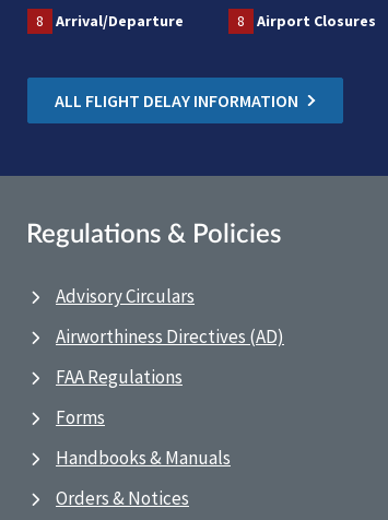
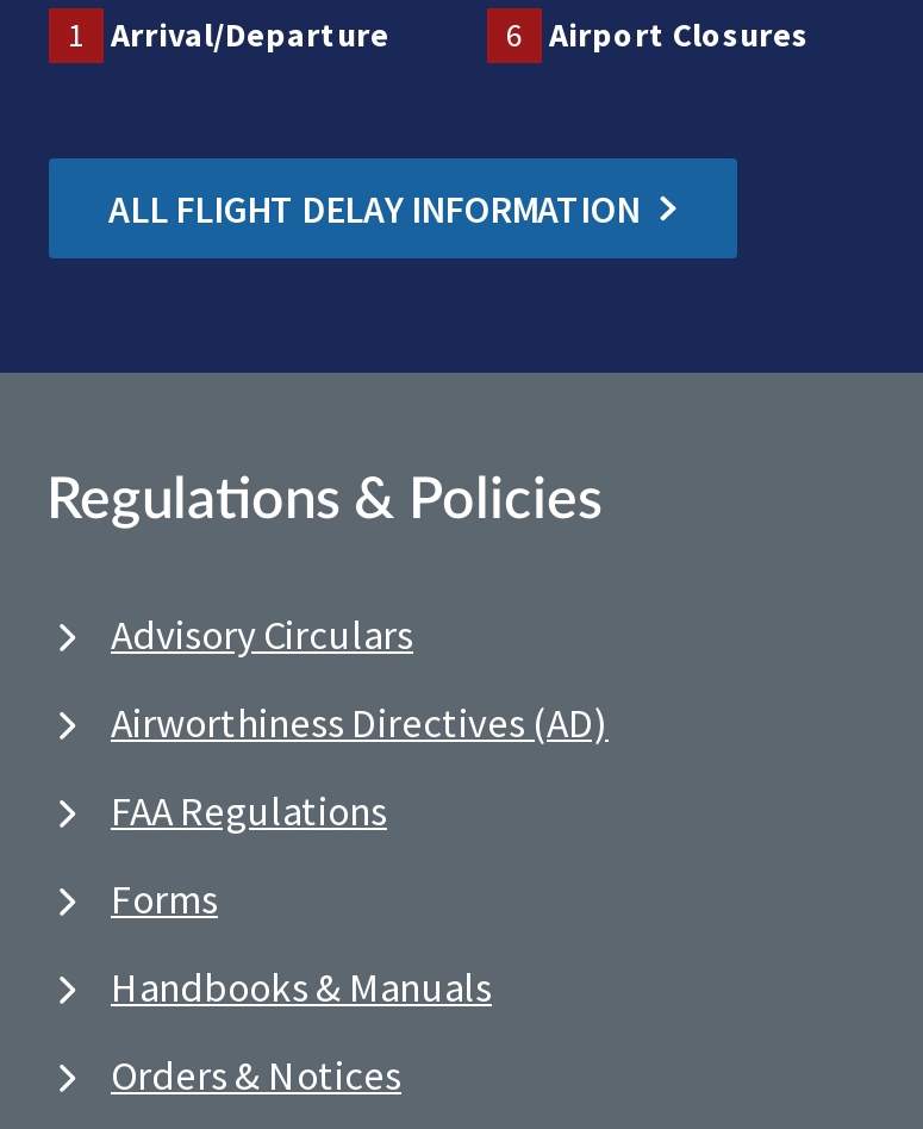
[36,11,184,31] 8 Arrival/Departure -> [68,14,389,56] 1 Arrival/Departure
[237,11,376,31] 8 Airport Closures -> [506,14,809,56] 6 Airport Closures

